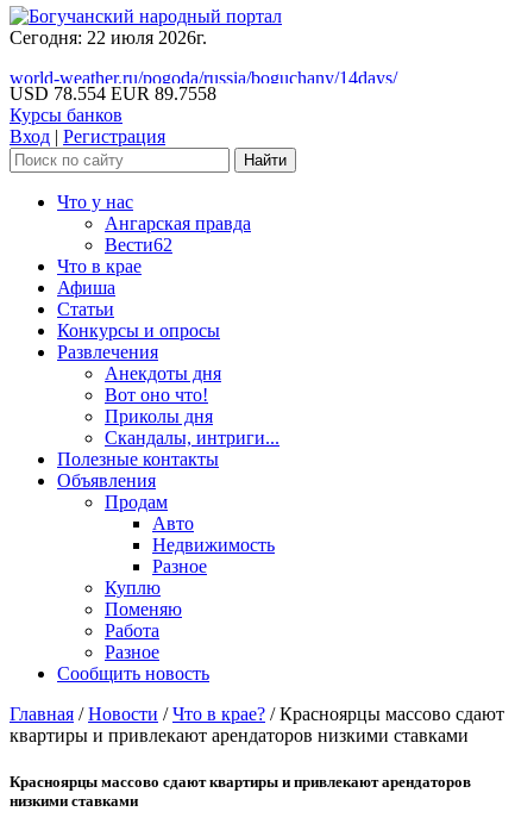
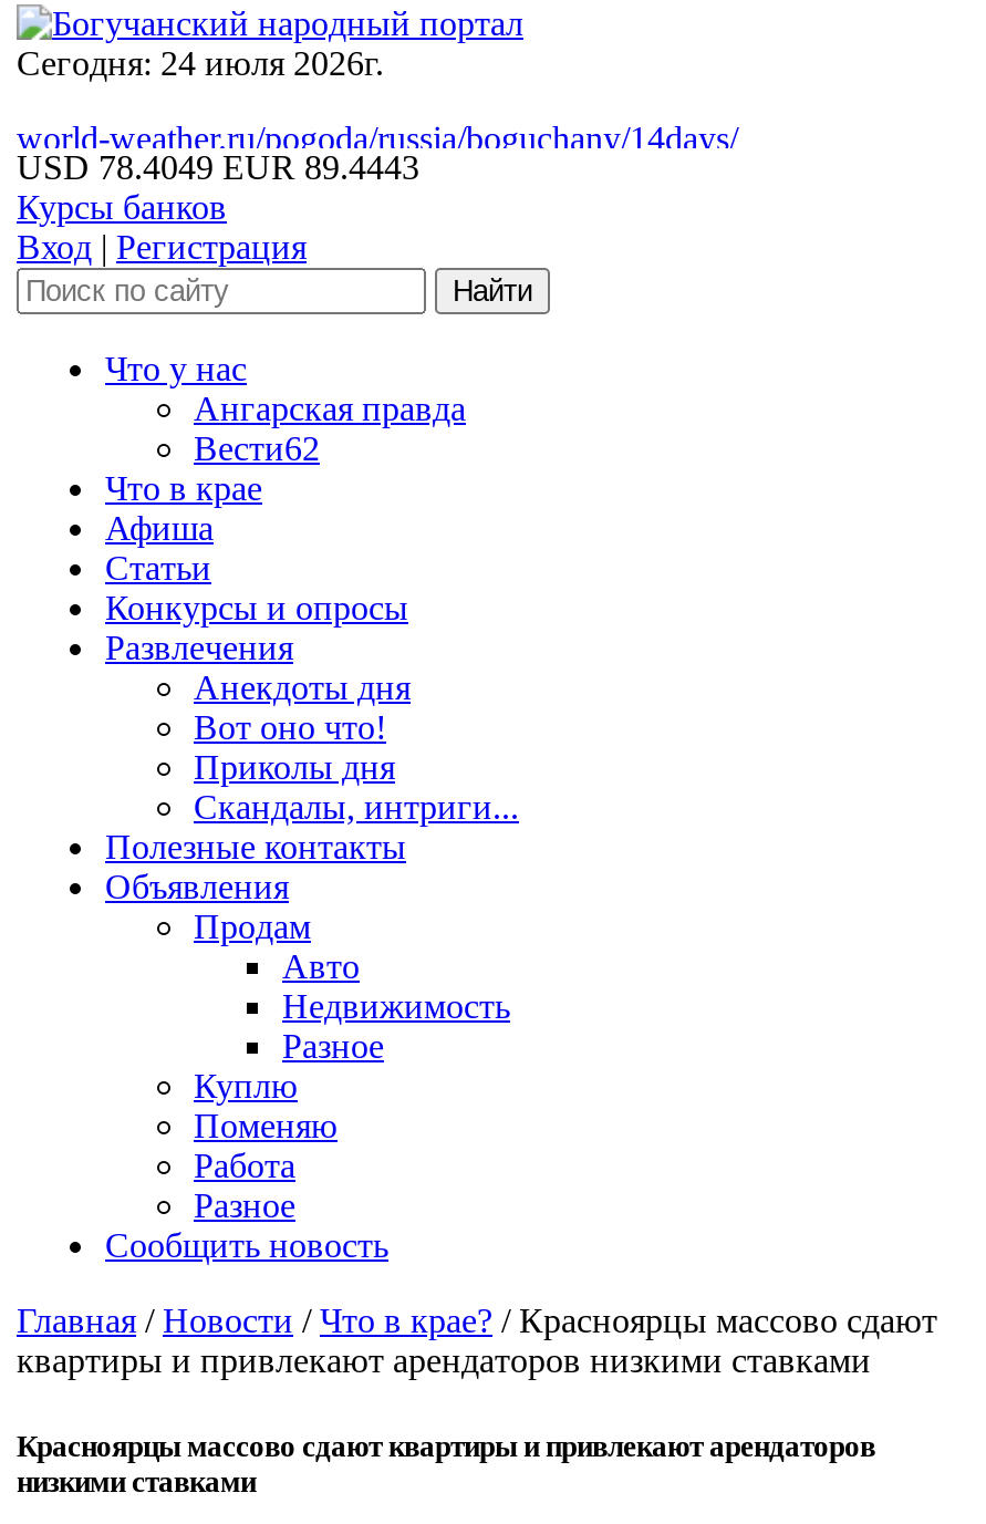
[10,27,207,48] Сегодня: 22 июля 2026г. -> [17,44,384,82] Сегодня: 24 июля 2026г.
[10,83,216,104] USD 78.554 EUR 89.7558 -> [17,148,419,186] USD 78.4049 EUR 89.4443

